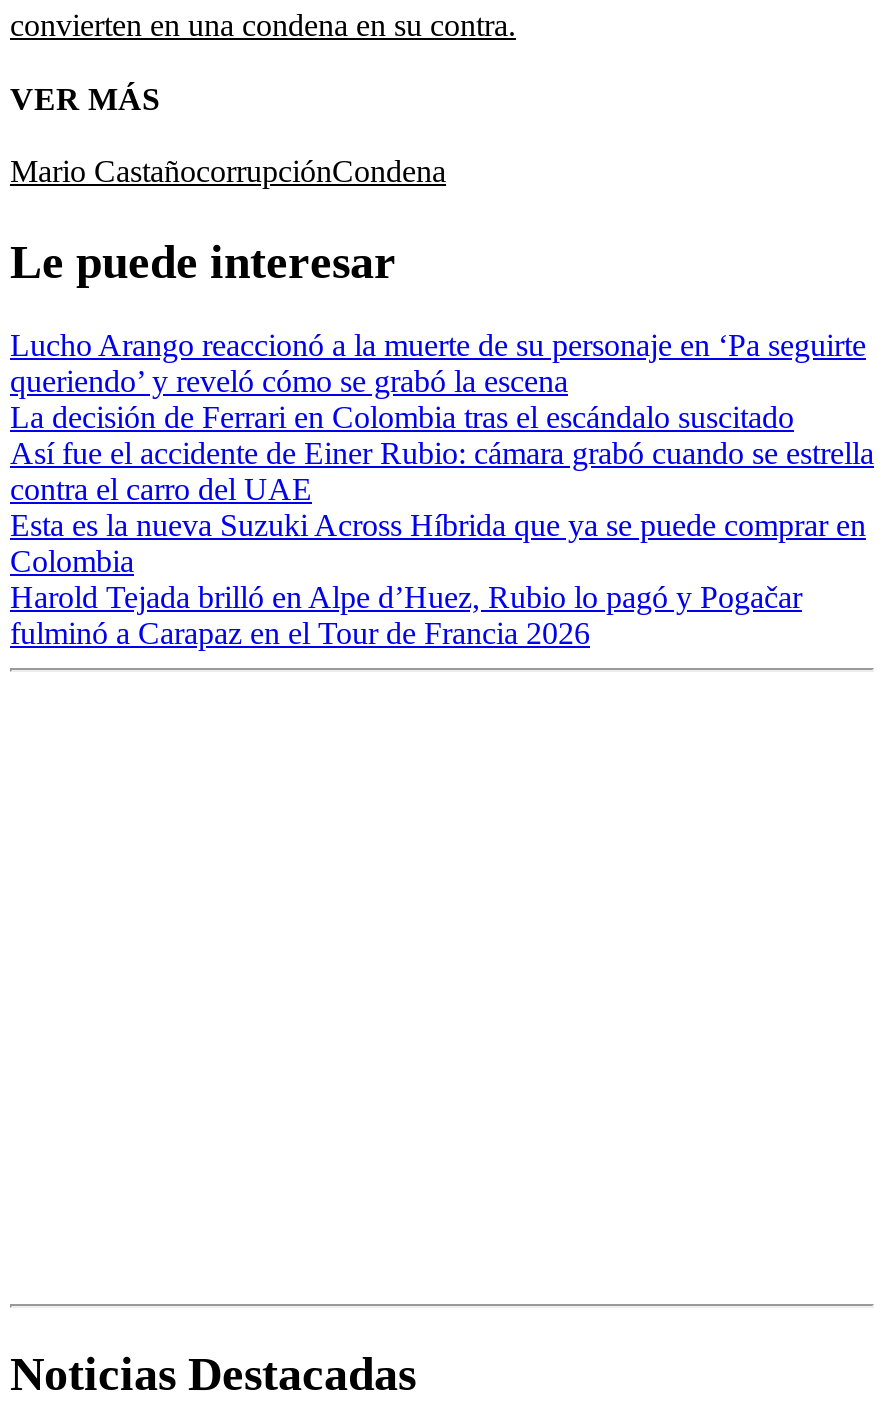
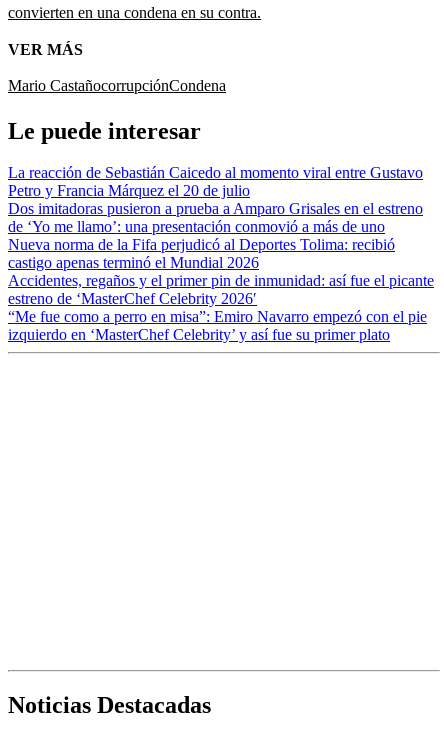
[10,329,874,651] Lucho Arango reaccionó a la muerte de su personaje en ‘Pa seguirte | queriendo’ y reveló cómo se grabó la escena | La decisión de Ferrari en Colombia tras el escándalo suscitado | Así fue el accidente de Einer Rubio: cámara grabó cuando se estrella | contra el carro del UAE | Esta es la nueva Suzuki Across Híbrida que ya se puede comprar en | Colombia | Harold Tejada brilló en Alpe d’Huez, Rubio lo pagó y Pogačar | fulminó a Carapaz en el Tour de Francia 2026 -> [8,164,434,343] La reacción de Sebastián Caicedo al momento viral entre Gustavo | Petro y Francia Márquez el 20 de julio | Dos imitadoras pusieron a prueba a Amparo Grisales en el estreno | de ‘Yo me llamo’: una presentación conmovió a más de uno | Nueva norma de la Fifa perjudicó al Deportes Tolima: recibió | castigo apenas terminó el Mundial 2026 | Accidentes, regaños y el primer pin de inmunidad: así fue el picante | estreno de ‘MasterChef Celebrity 2026′ | “Me fue como a perro en misa”: Emiro Navarro empezó con el pie | izquierdo en ‘MasterChef Celebrity’ y así fue su primer plato

